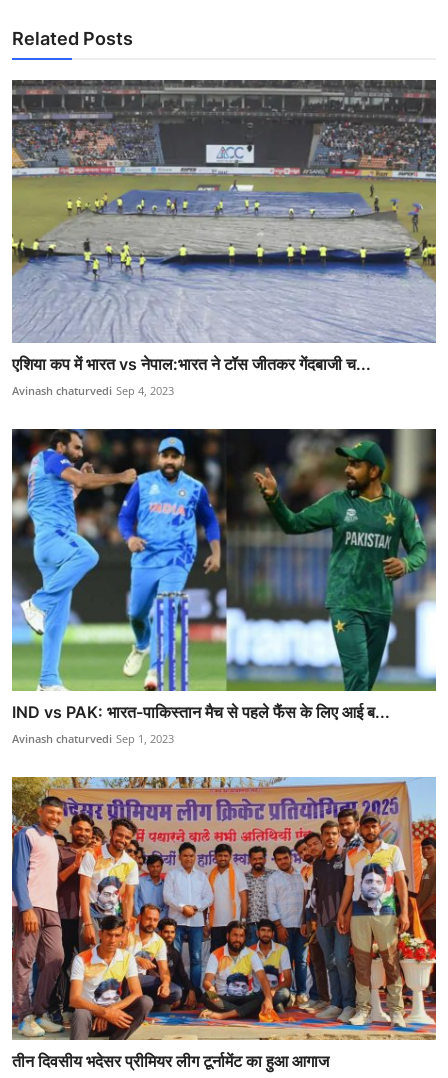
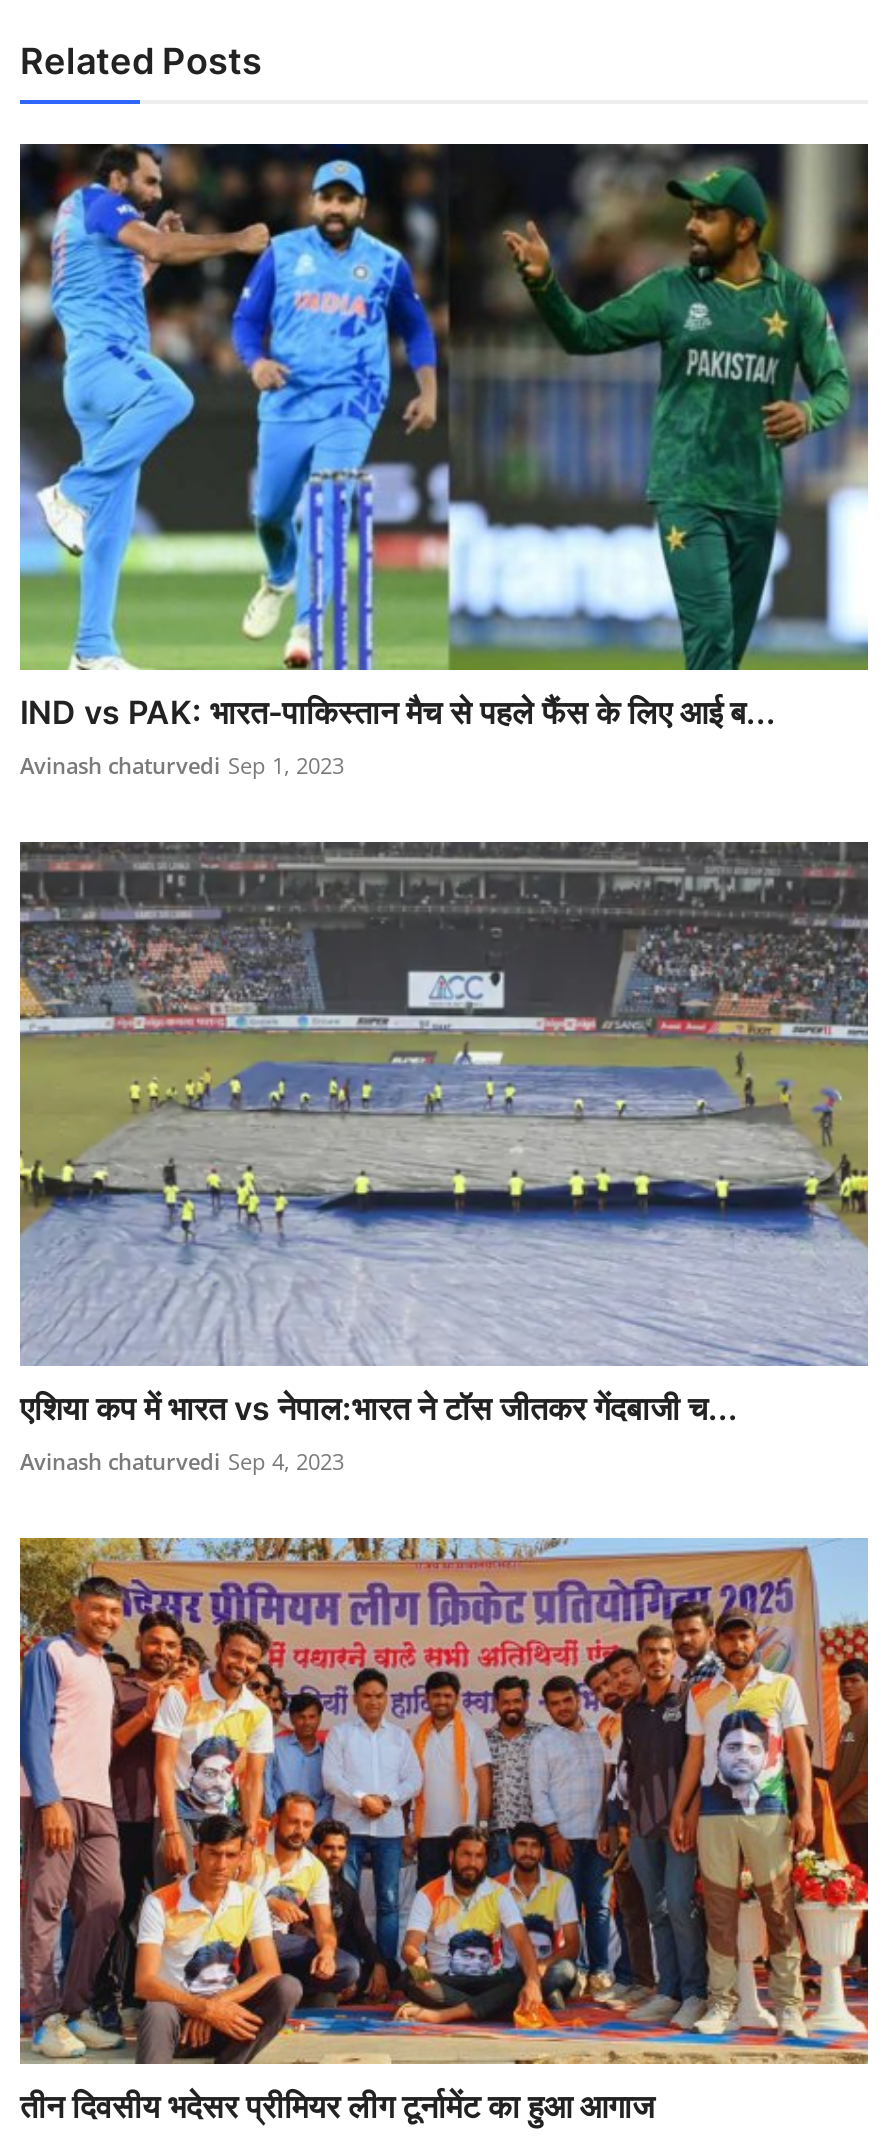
moved [10,80,438,398] -> [16,840,872,1476]: [image] | एशिया कप में भारत vs नेपाल:भारत ने टॉस जीतकर गेंदबाजी च... | Avinash chaturvedi Sep 4, 2023
moved [11,428,436,746] -> [18,142,870,779]: [image] | IND vs PAK: भारत-पाकिस्तान मैच से पहले फैंस के लिए आई ब... | Avinash chaturvedi Sep 1, 2023

